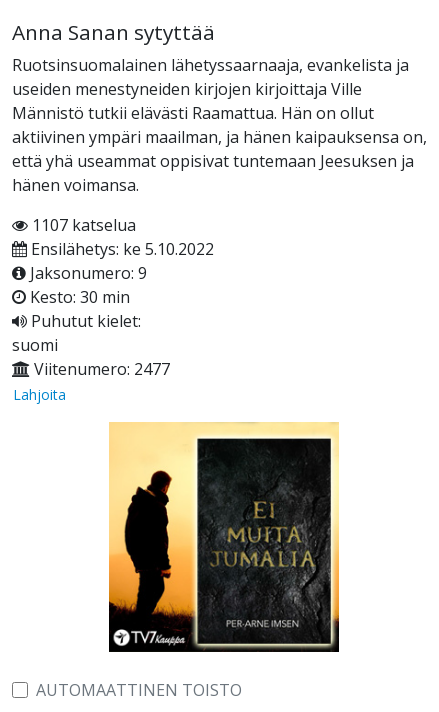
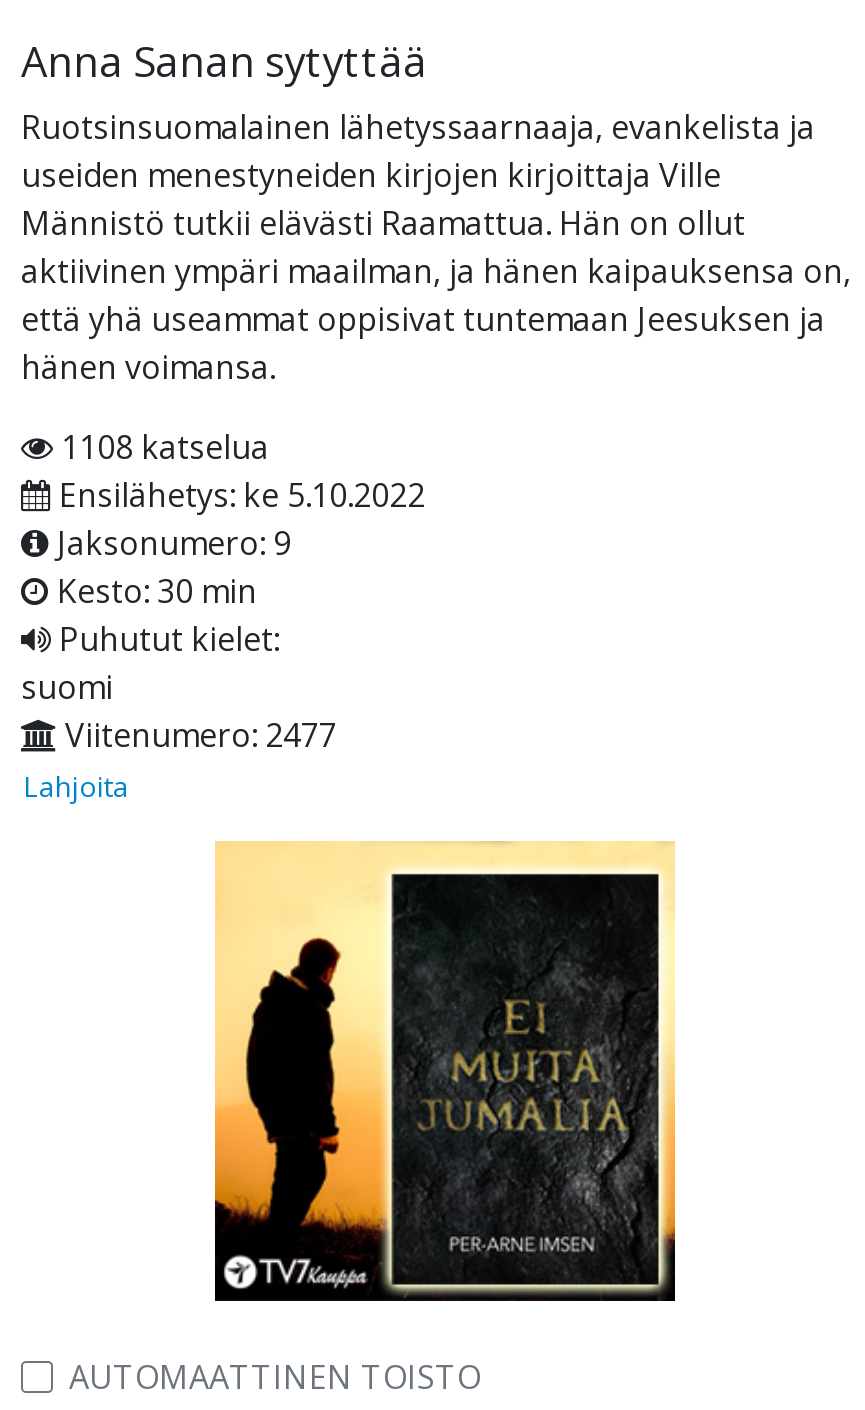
[28,214,136,236] 1107 katselua -> [53,425,269,469] 1108 katselua

